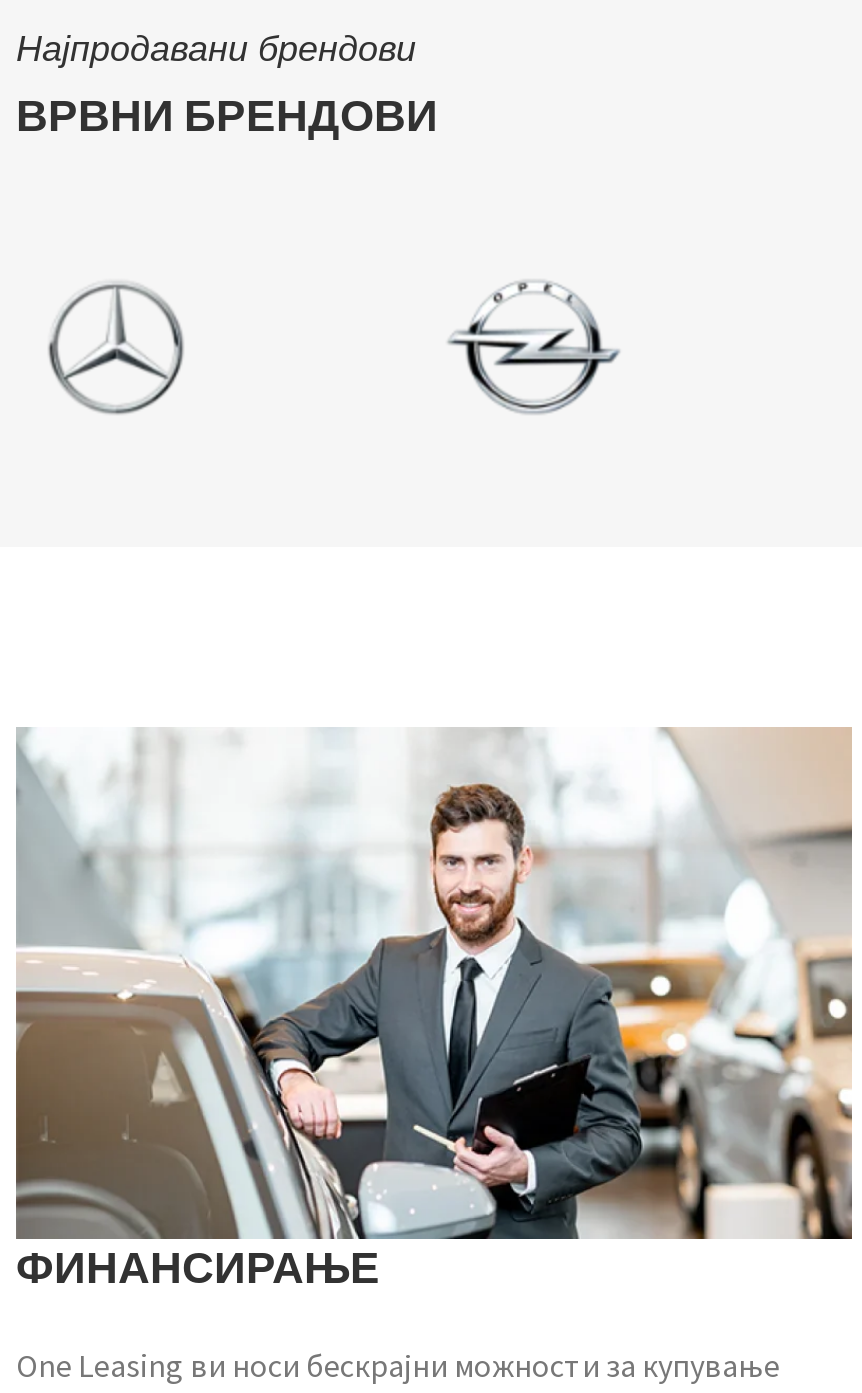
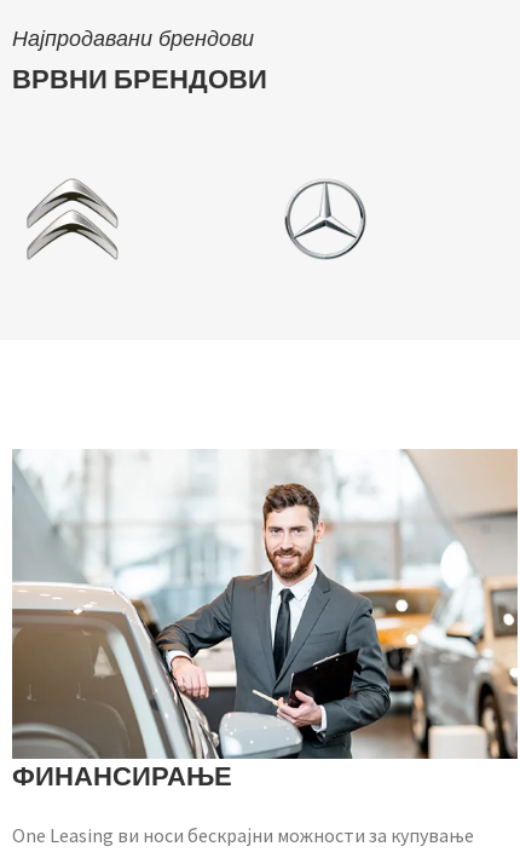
[42,285,190,415] [image] -> [27,182,119,260] [image]
[448,285,620,407] [image] -> [275,180,376,259] [image]

